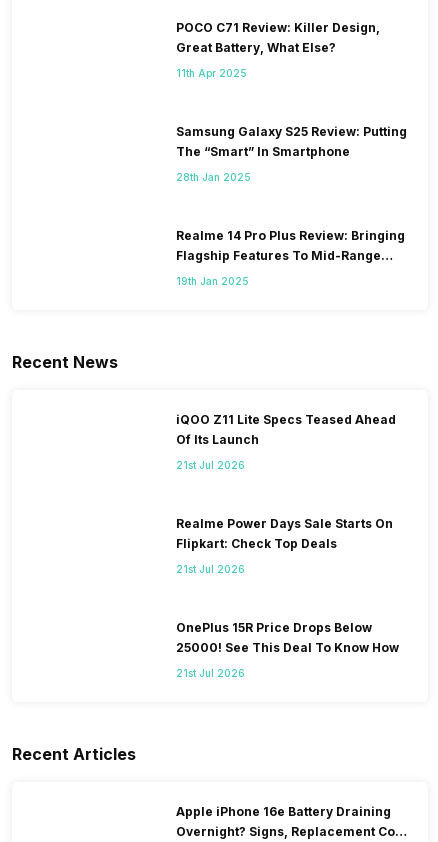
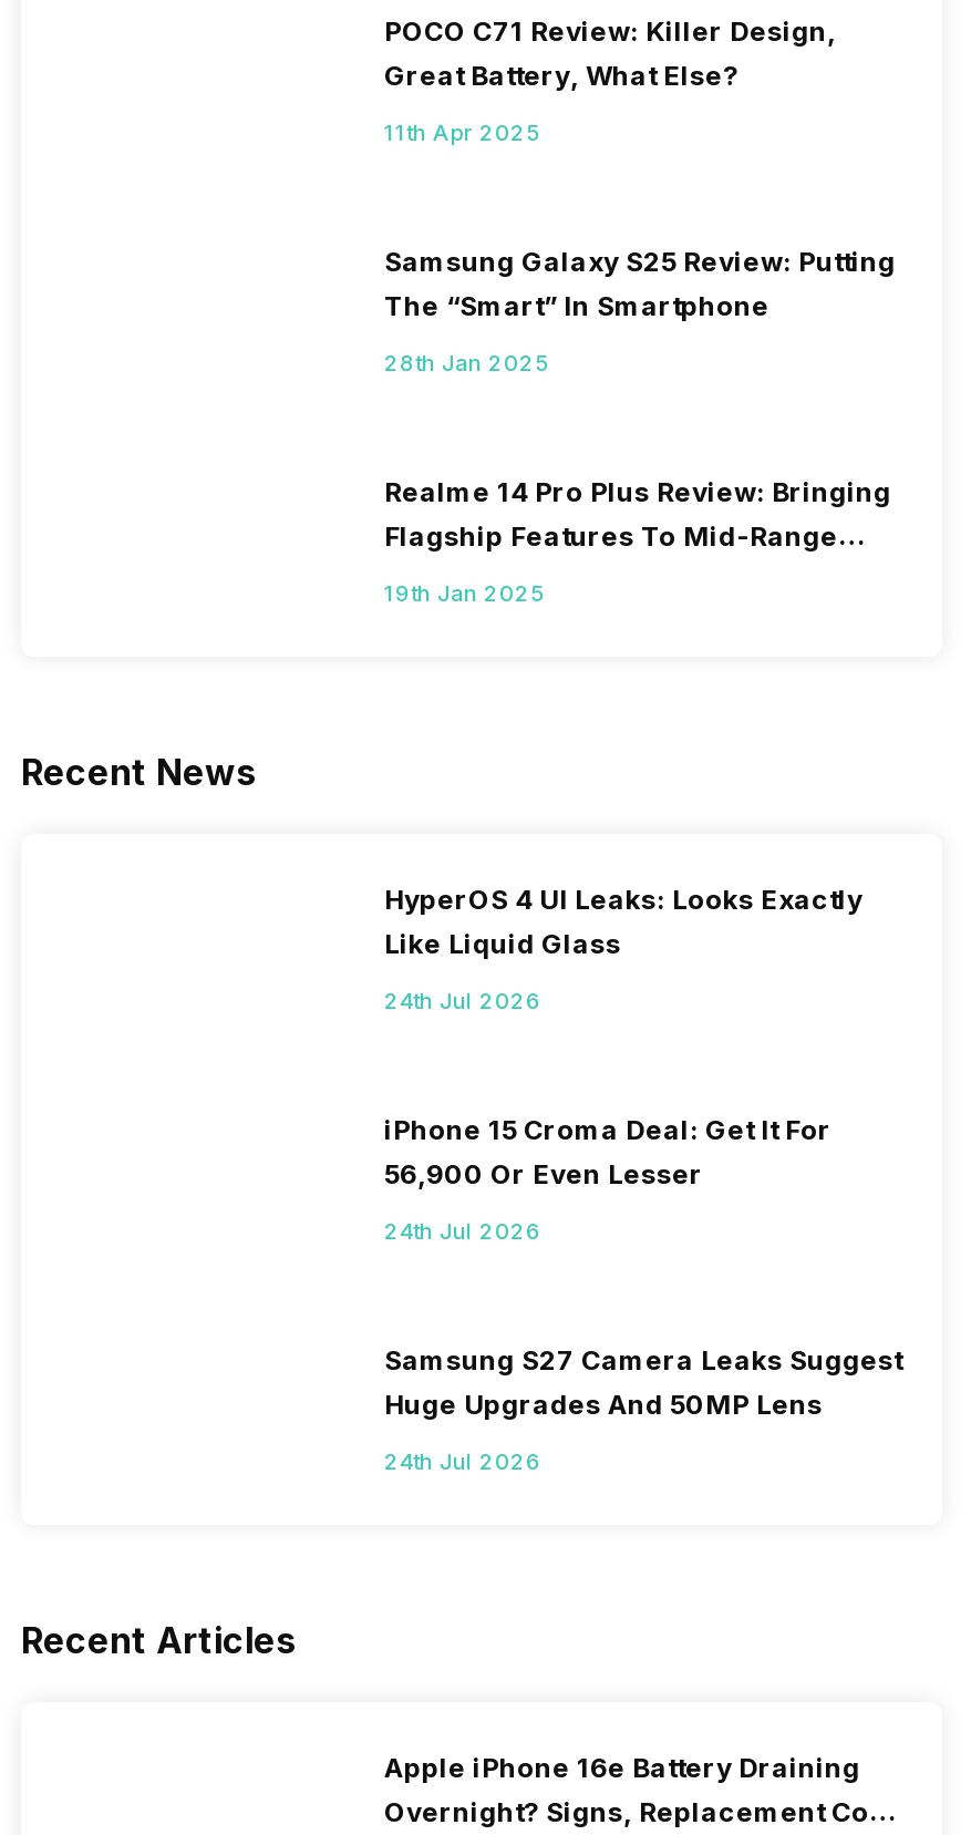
[176,412,396,447] iQOO Z11 Lite Specs Teased Ahead | Of Its Launch -> [384,882,862,959] HyperOS 4 UI Leaks: Looks Exactly | Like Liquid Glass
[176,459,245,471] 21st Jul 2026 -> [384,986,541,1012] 24th Jul 2026
[176,516,393,551] Realme Power Days Sale Starts On | Flipkart: Check Top Deals -> [384,1112,831,1190] iPhone 15 Croma Deal: Get It For | 56,900 Or Even Lesser
[176,563,245,575] 21st Jul 2026 -> [384,1216,541,1243] 24th Jul 2026
[176,620,399,655] OnePlus 15R Price Drops Below | 25000! See This Deal To Know How -> [384,1342,902,1420] Samsung S27 Camera Leaks Suggest | Huge Upgrades And 50MP Lens
[176,667,245,679] 21st Jul 2026 -> [384,1447,541,1473] 24th Jul 2026

